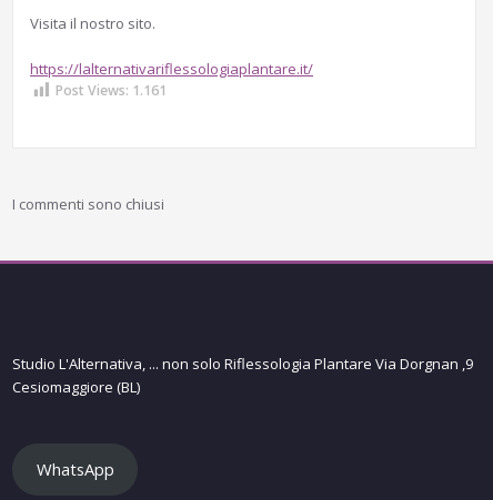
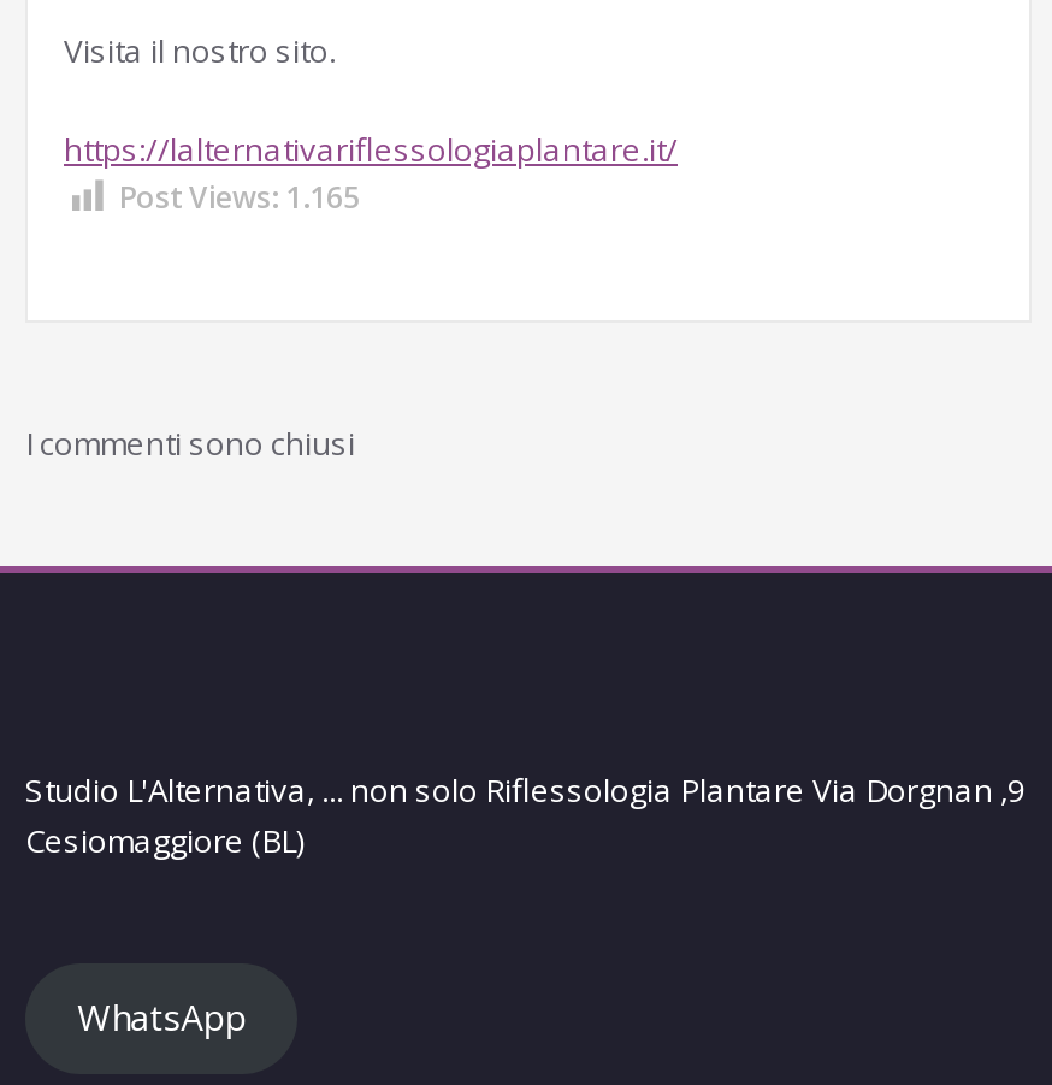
[56,82,167,101] Post Views: 1.161 -> [119,175,360,216] Post Views: 1.165

